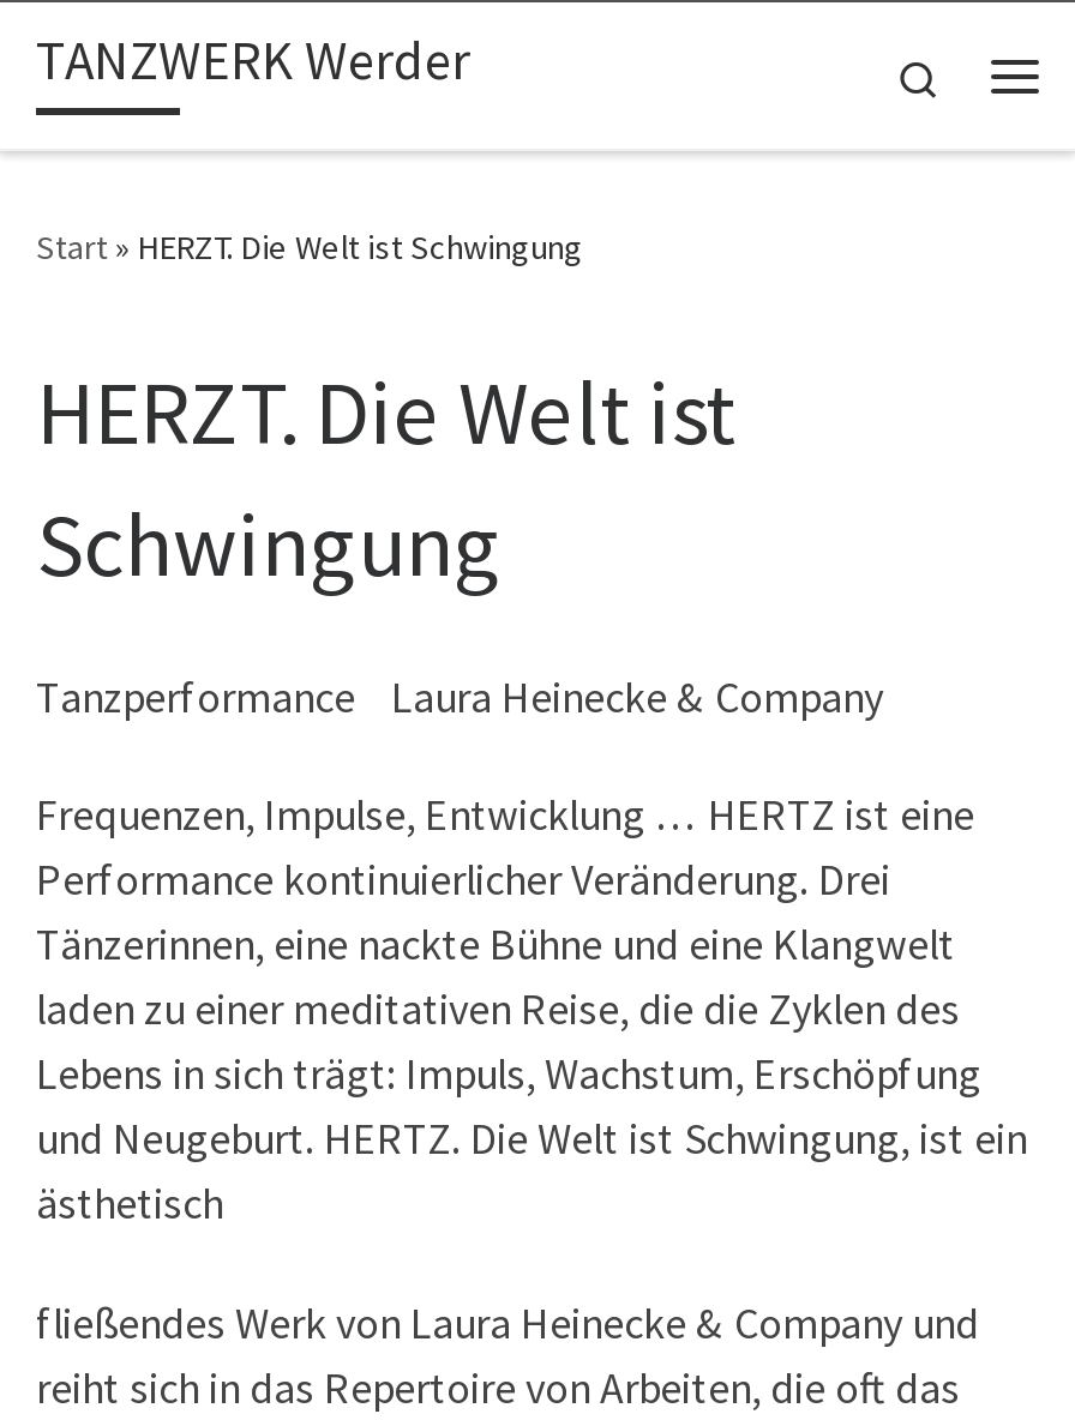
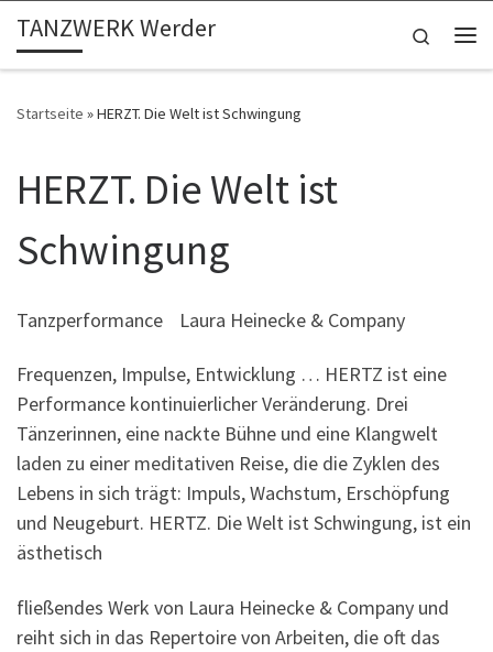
[36,225,583,269] Start » HERZT. Die Welt ist Schwingung -> [17,104,302,123] Startseite » HERZT. Die Welt ist Schwingung

